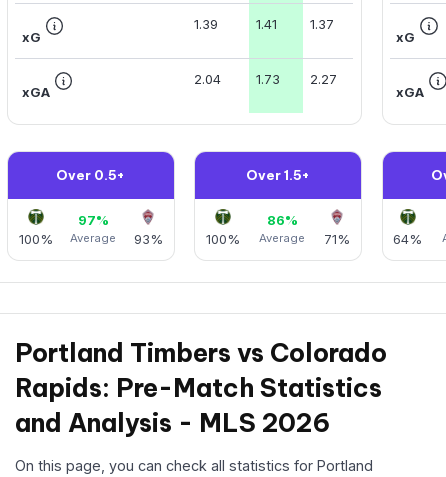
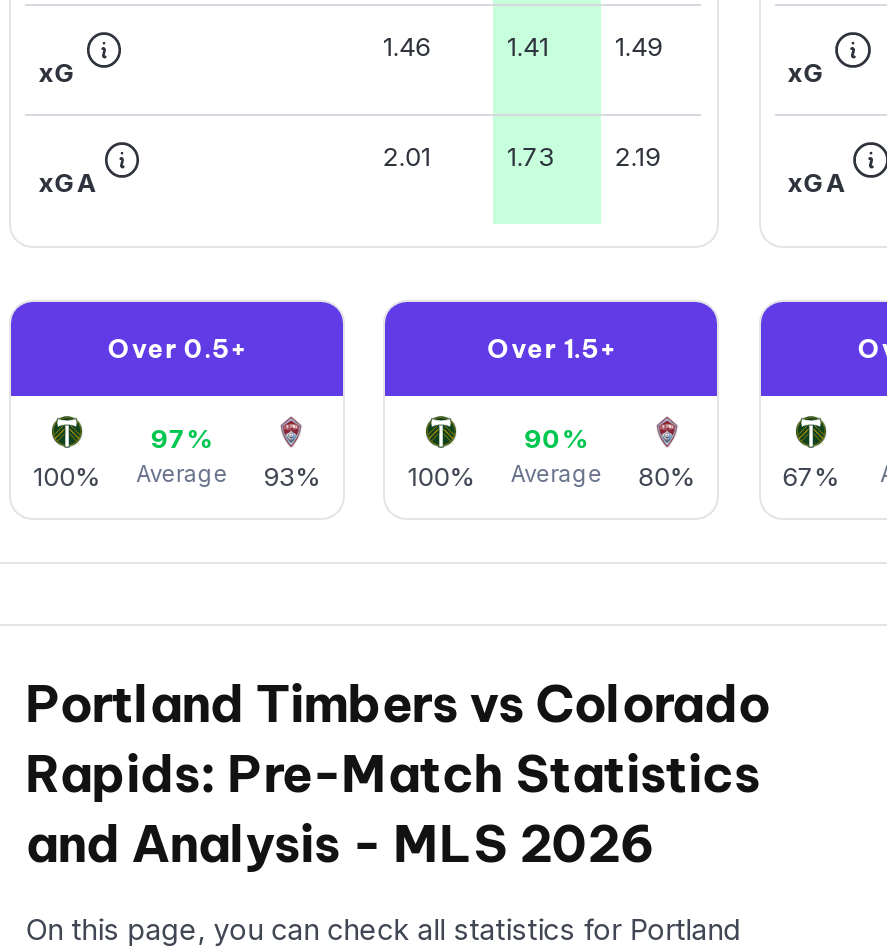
[194,16,218,32] 1.39 -> [382,30,430,62] 1.46
[310,16,334,32] 1.37 -> [614,30,662,62] 1.49
[194,71,221,87] 2.04 -> [382,140,430,172] 2.01
[256,71,337,87] 1.73 2.27 -> [506,140,660,172] 1.73 2.19
[267,212,298,228] 86% -> [524,423,588,455] 90%
[206,231,350,247] 100% Average 71% -> [407,461,695,493] 100% Average 80%
[393,231,422,247] 64% -> [782,461,840,493] 67%

